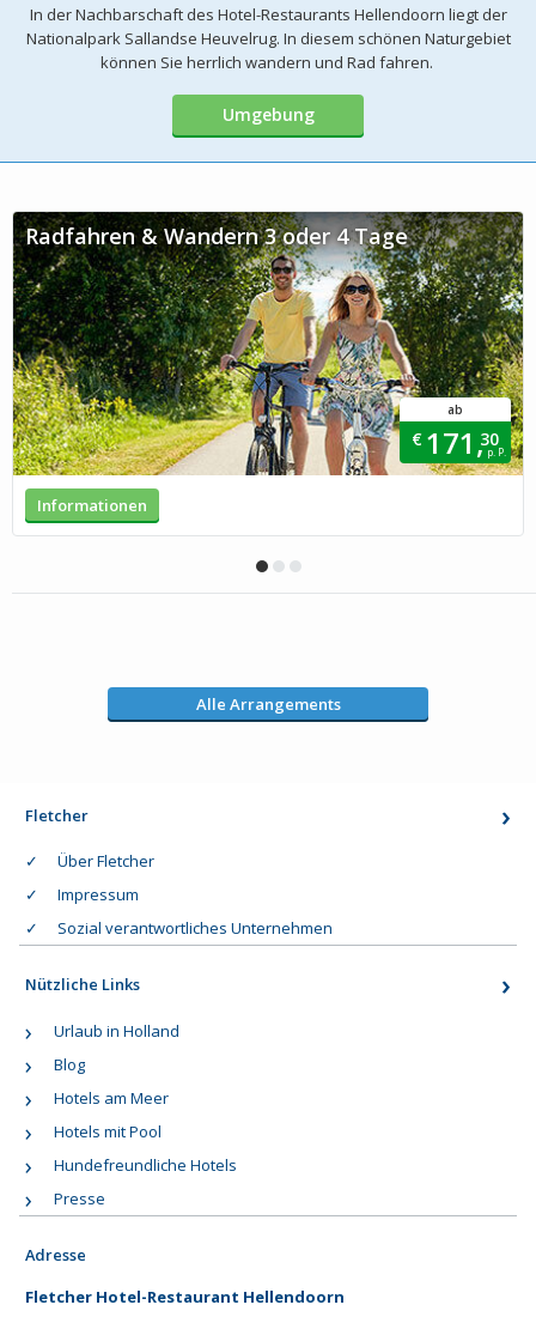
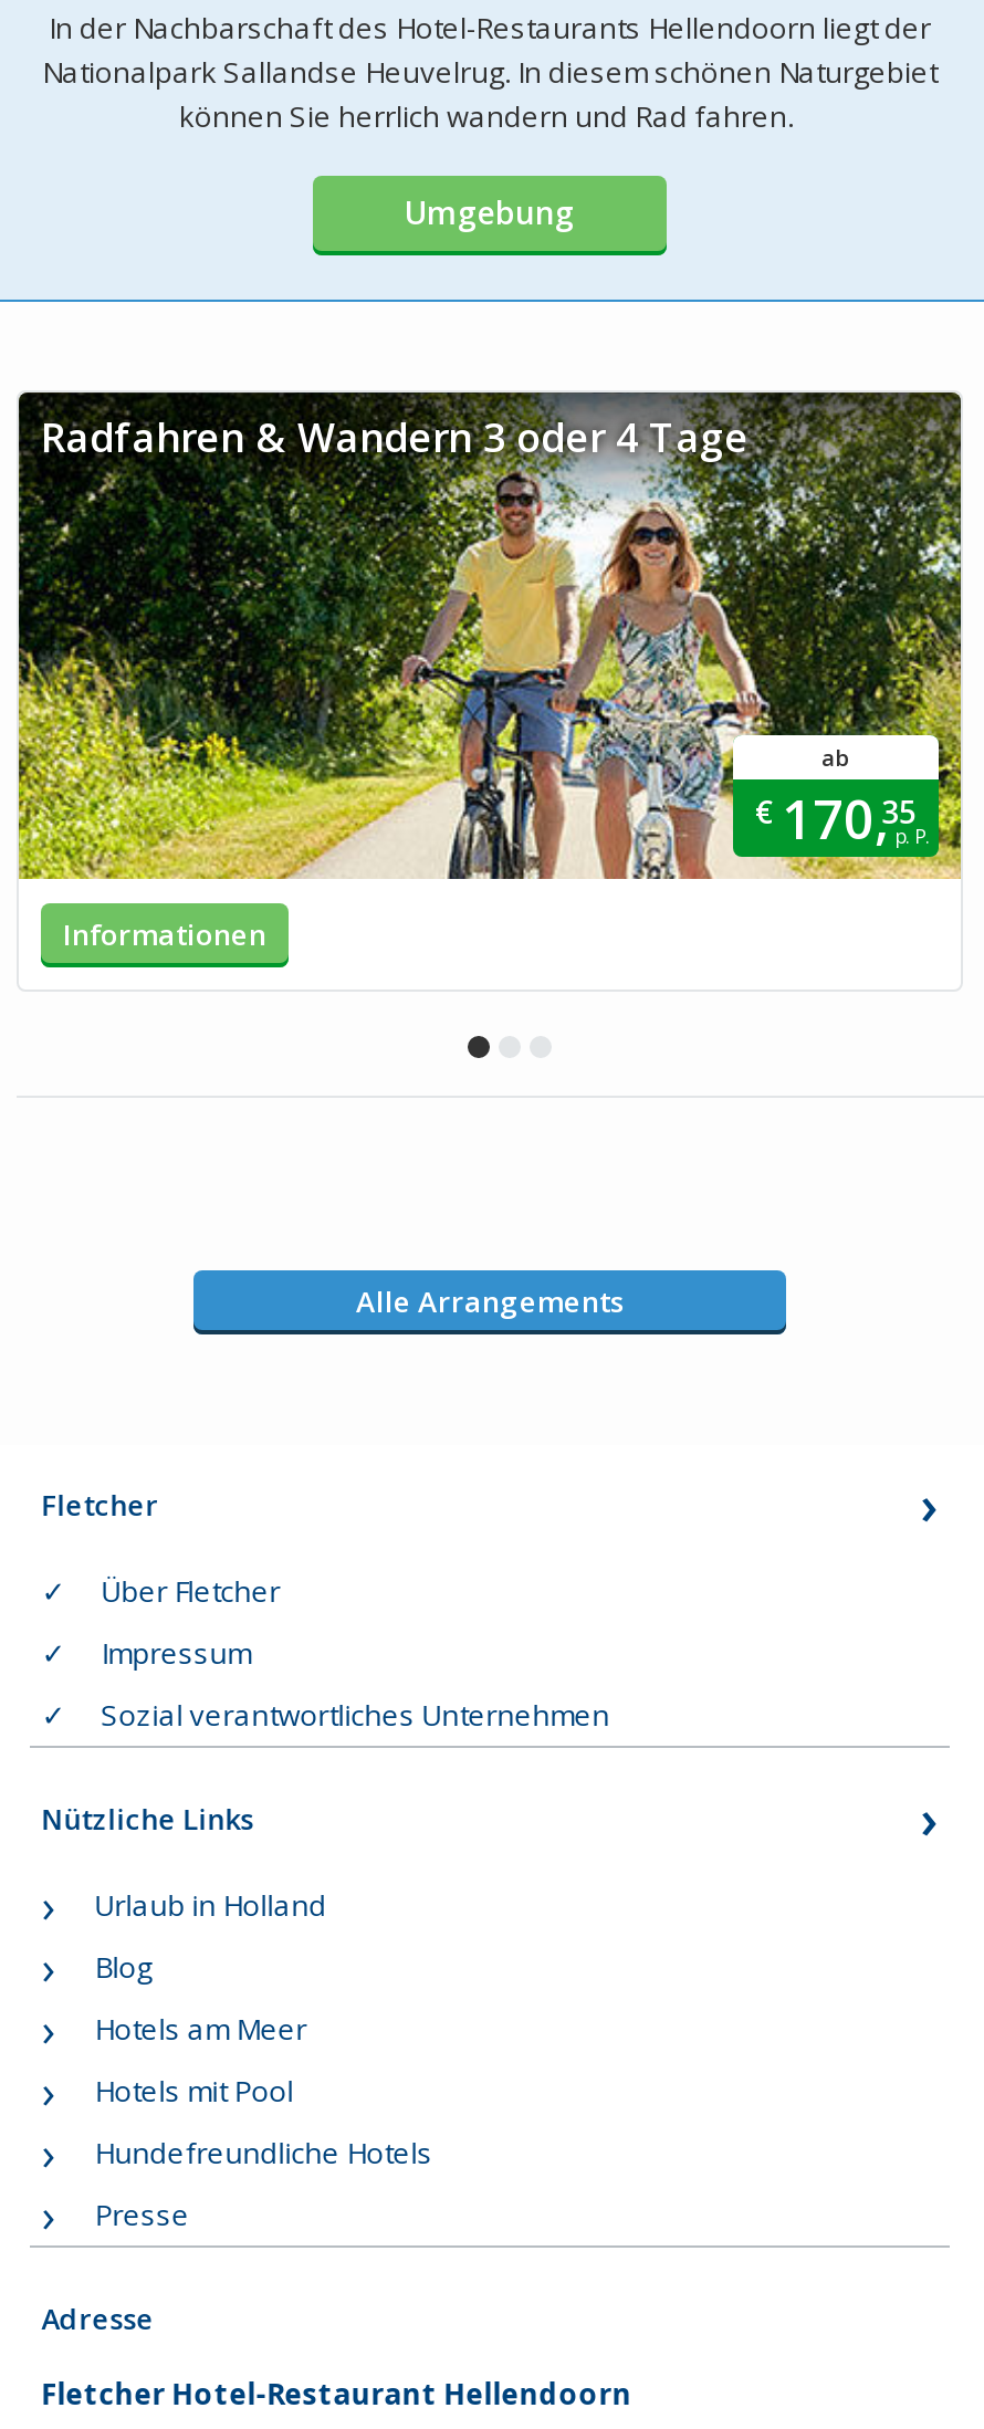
[412,423,485,463] € 171, -> [755,781,890,854] € 170,
[480,428,499,451] 30 -> [881,790,917,832] 35

